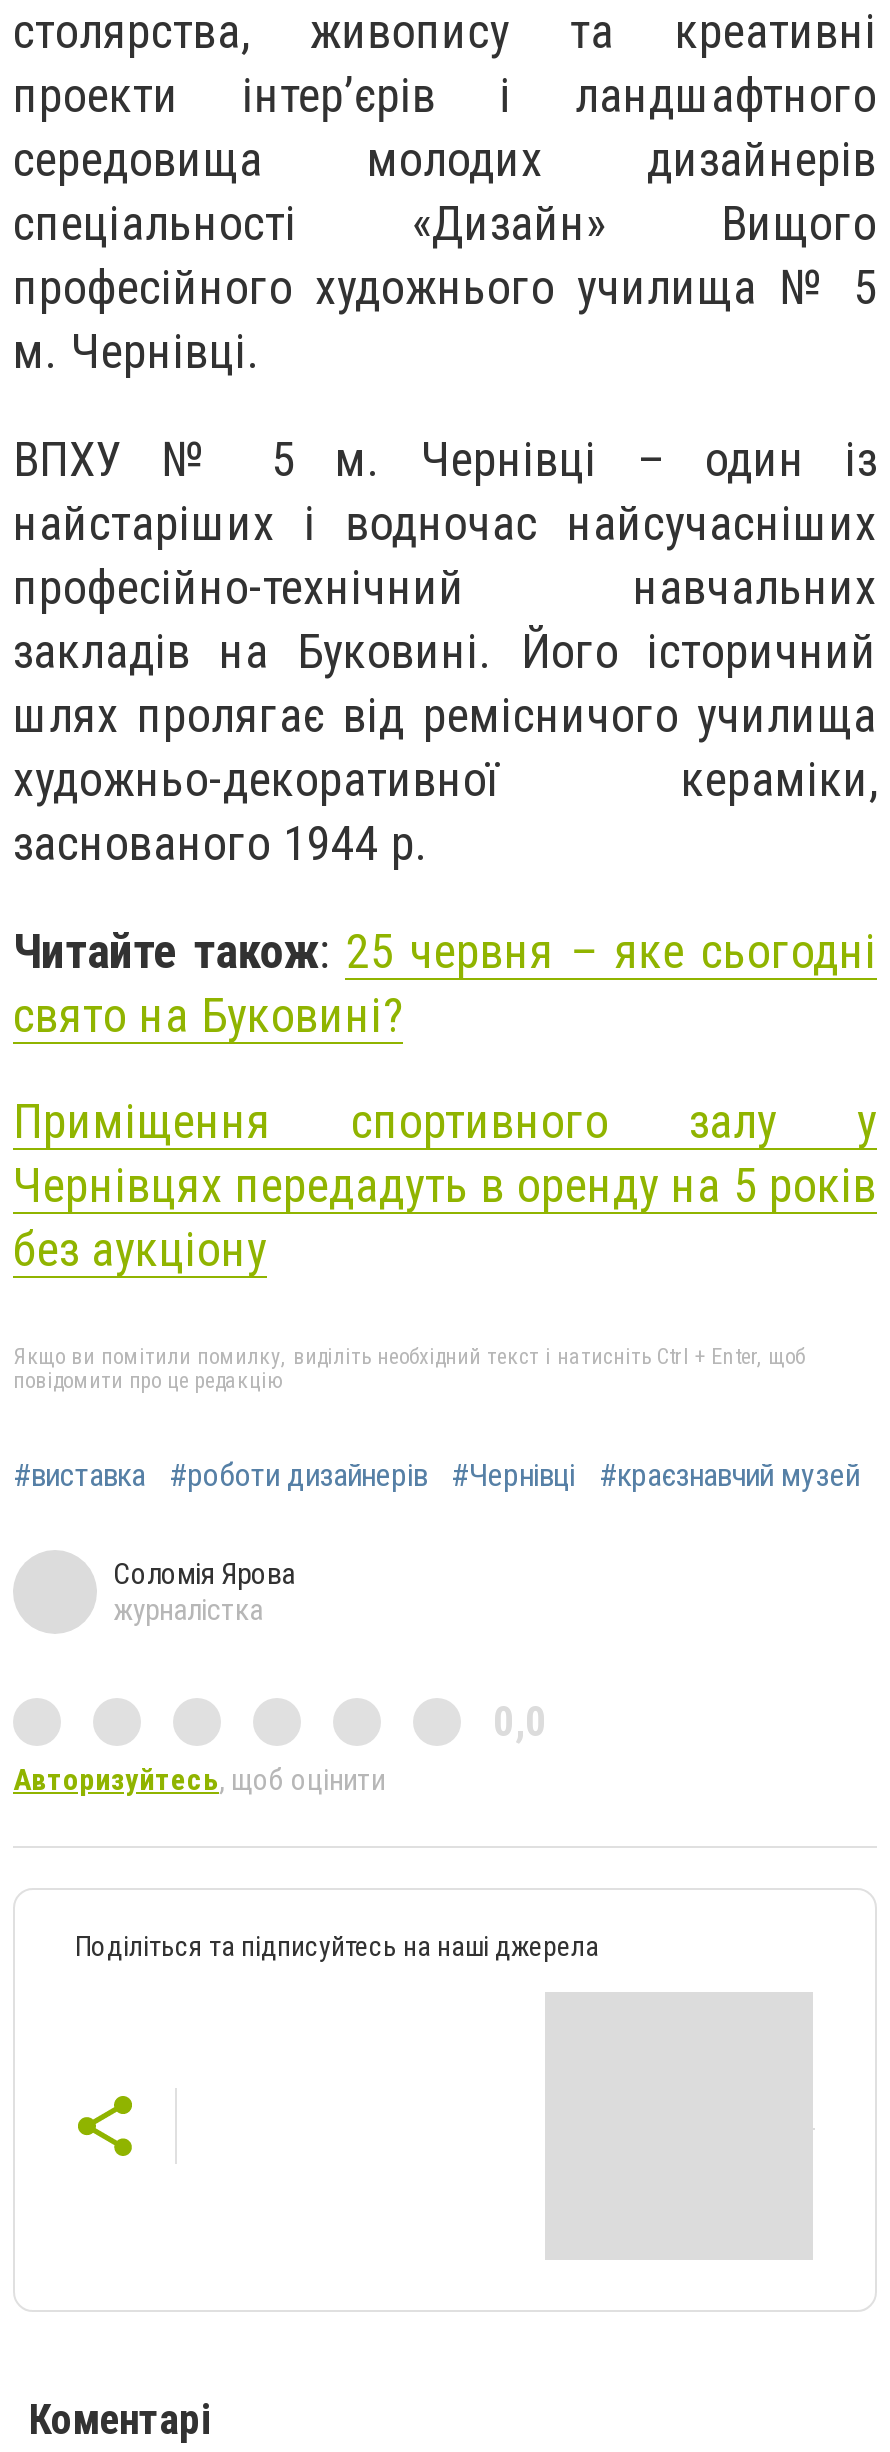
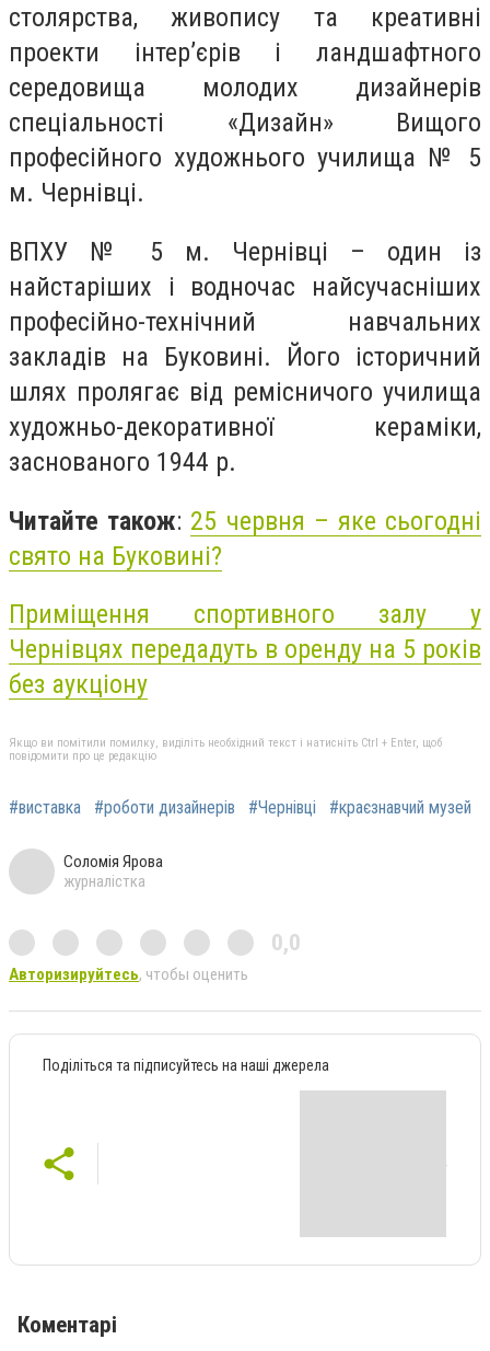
[13,1762,385,1798] Авторизуйтесь, щоб оцінити -> [9,964,248,984] Авторизируйтесь, чтобы оценить

